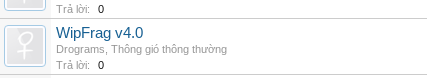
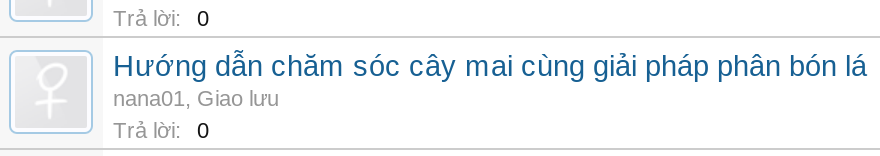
[56,25,227,55] WipFrag v4.0 | Drograms, Thông gió thông thường -> [113,50,867,110] Hướng dẫn chăm sóc cây mai cùng giải pháp phân bón lá | nana01, Giao lưu

